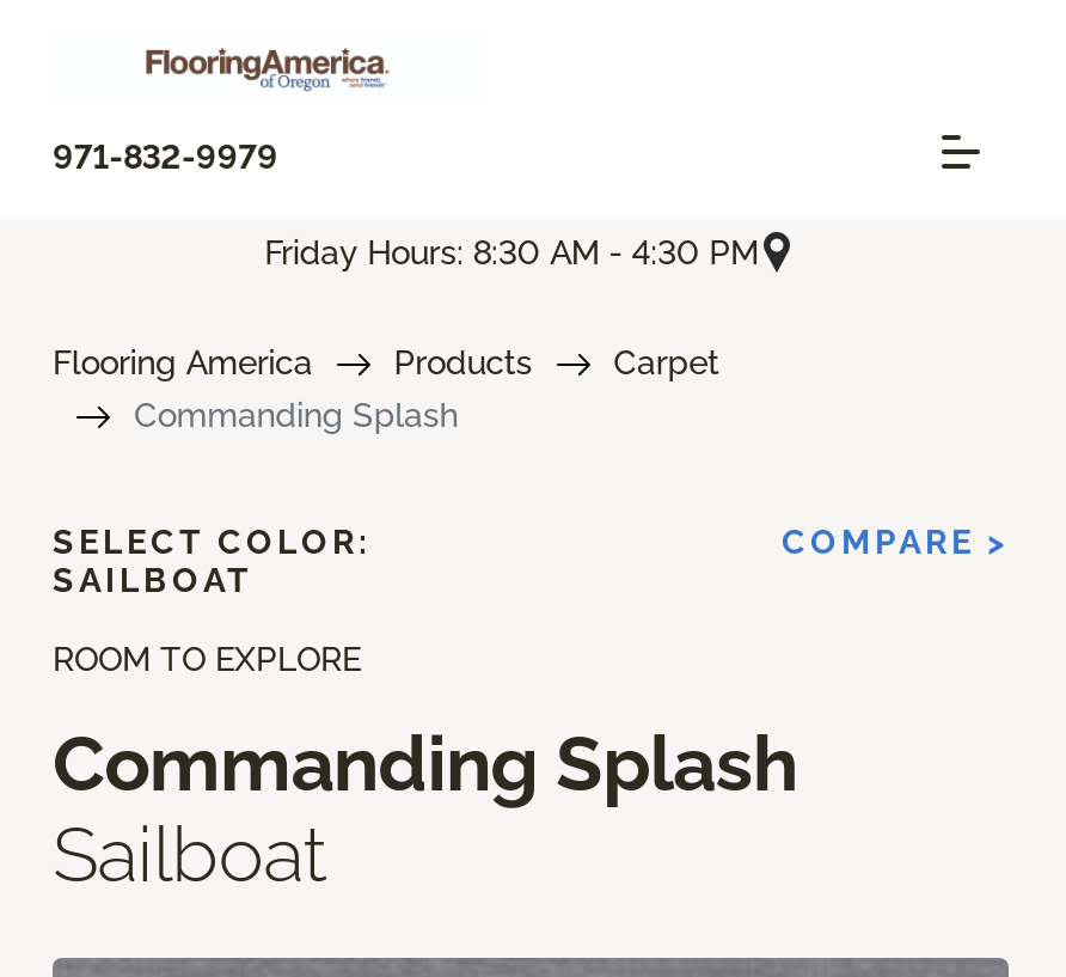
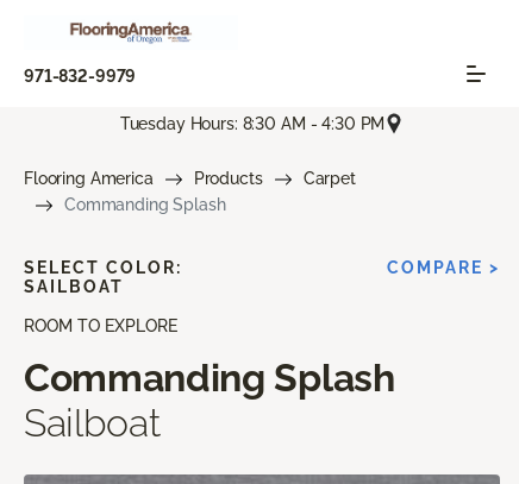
[265,232,758,271] Friday Hours: 8:30 AM - 4:30 PM -> [120,114,385,133] Tuesday Hours: 8:30 AM - 4:30 PM

